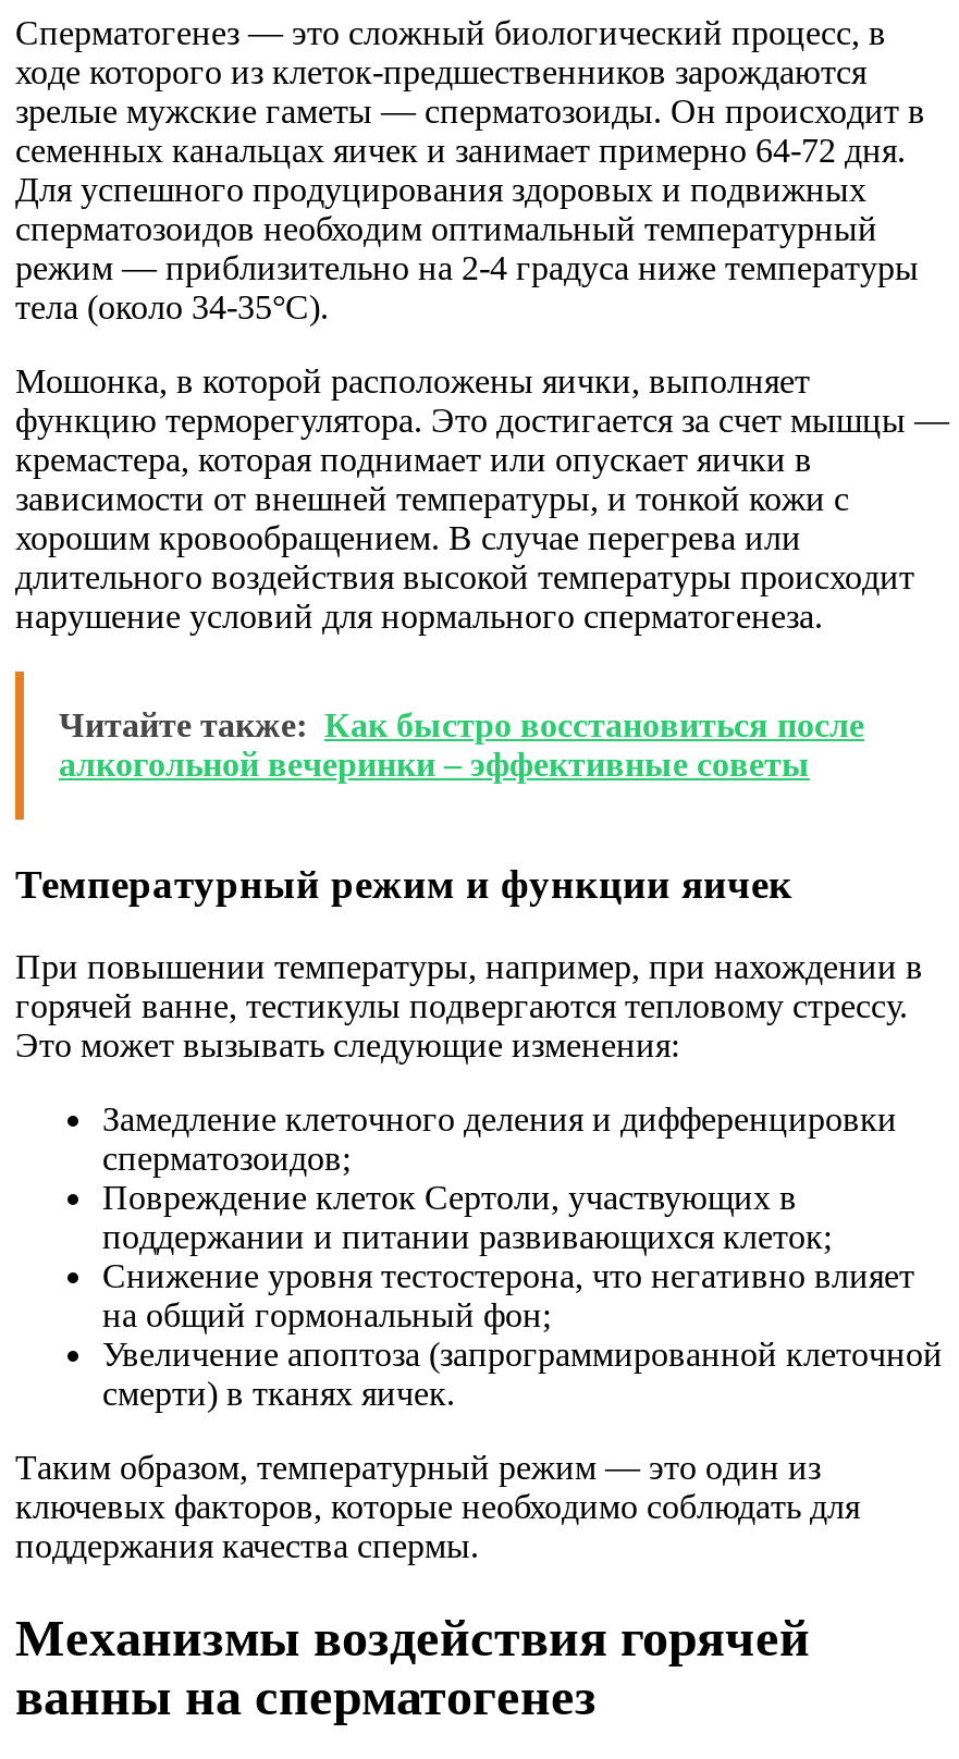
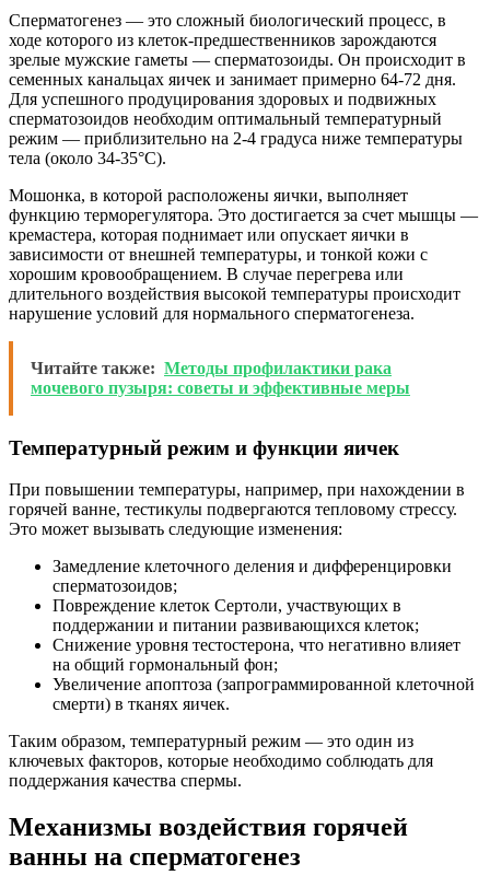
[59,706,864,783] Читайте также: Как быстро восстановиться после | алкогольной вечеринки – эффективные советы -> [31,359,410,397] Читайте также: Методы профилактики рака | мочевого пузыря: советы и эффективные меры

